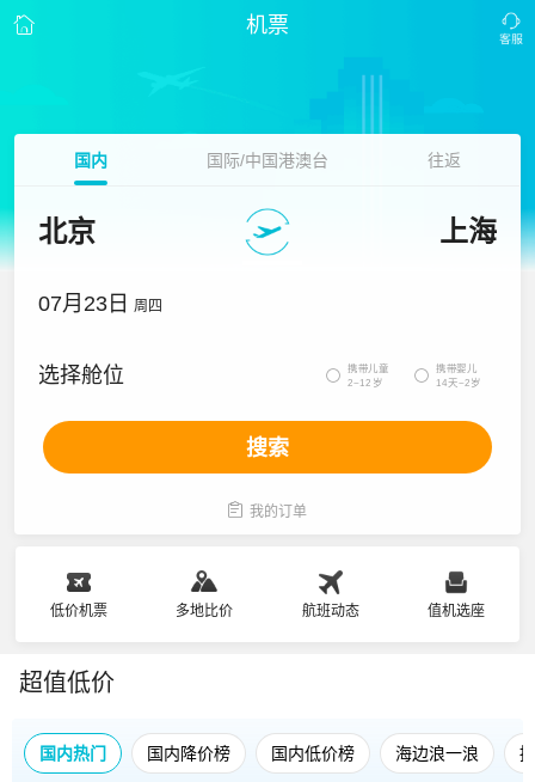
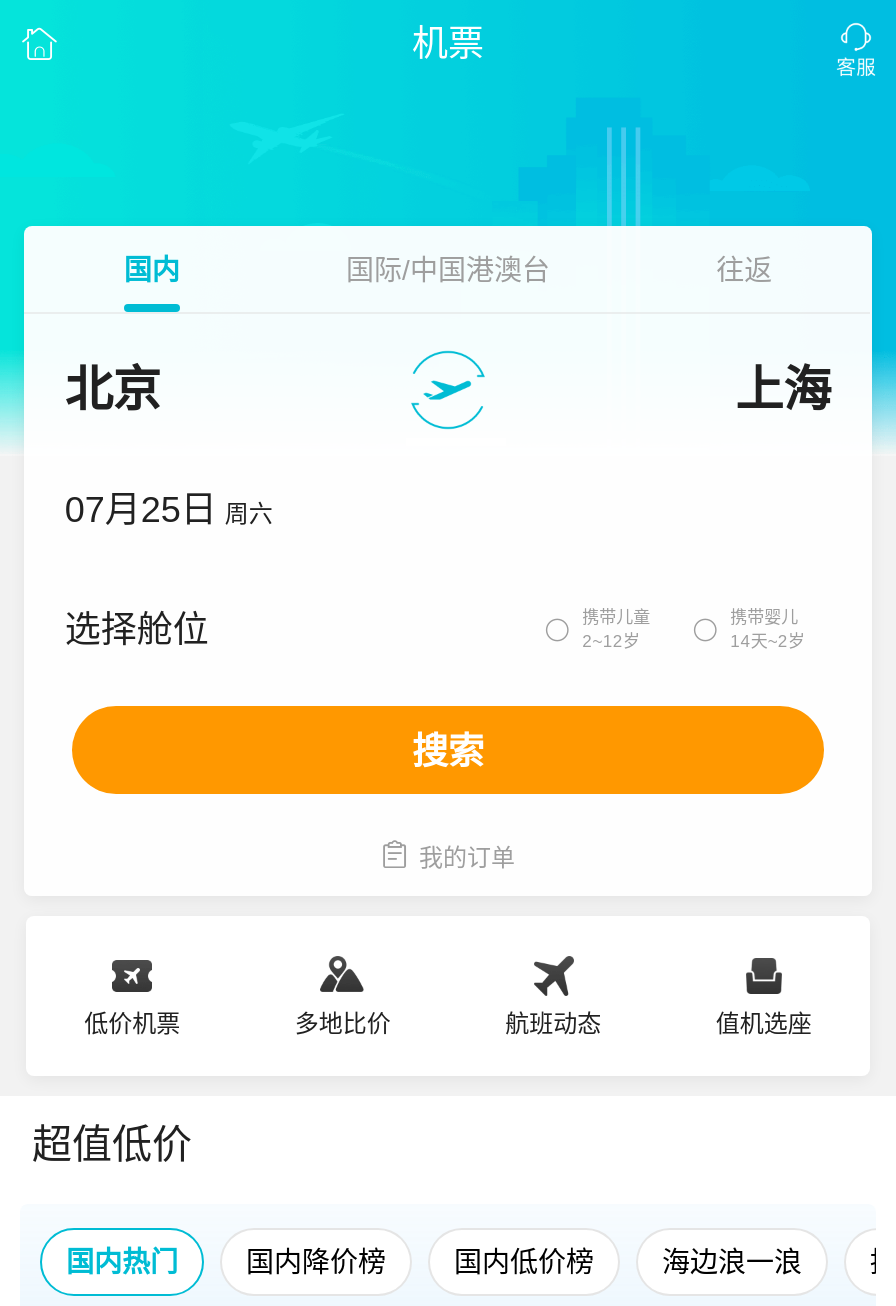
[39,292,163,316] 07月23日 周四 -> [65,490,273,530] 07月25日 周六

